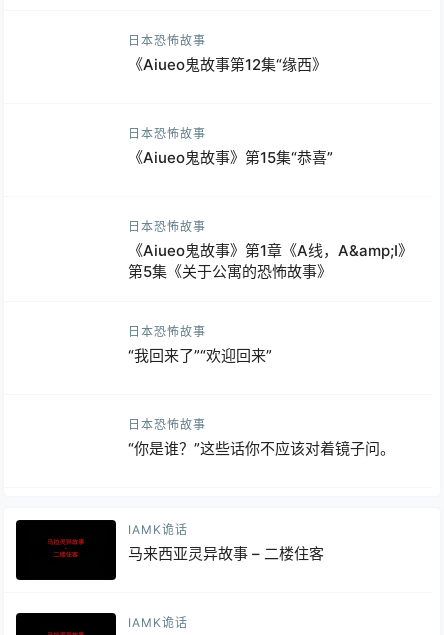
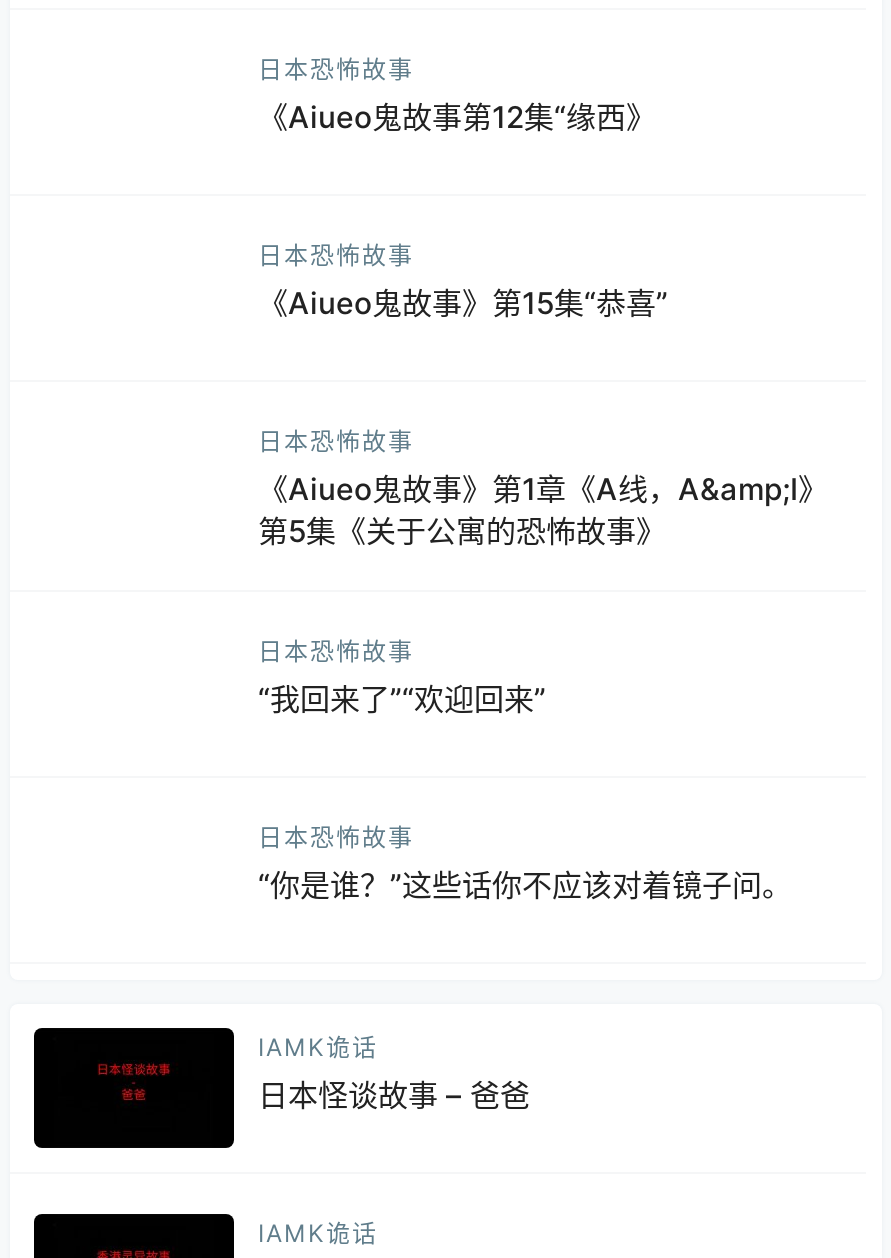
[128,544,324,563] 马来西亚灵异故事 – 二楼住客 -> [258,1076,530,1114] 日本怪谈故事 – 爸爸

